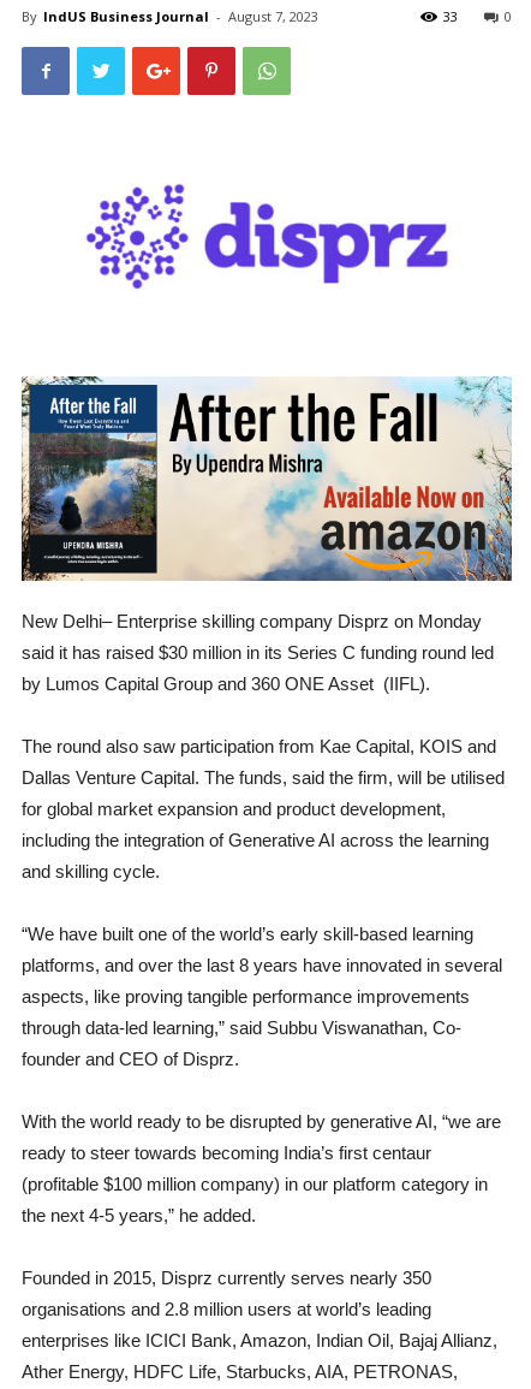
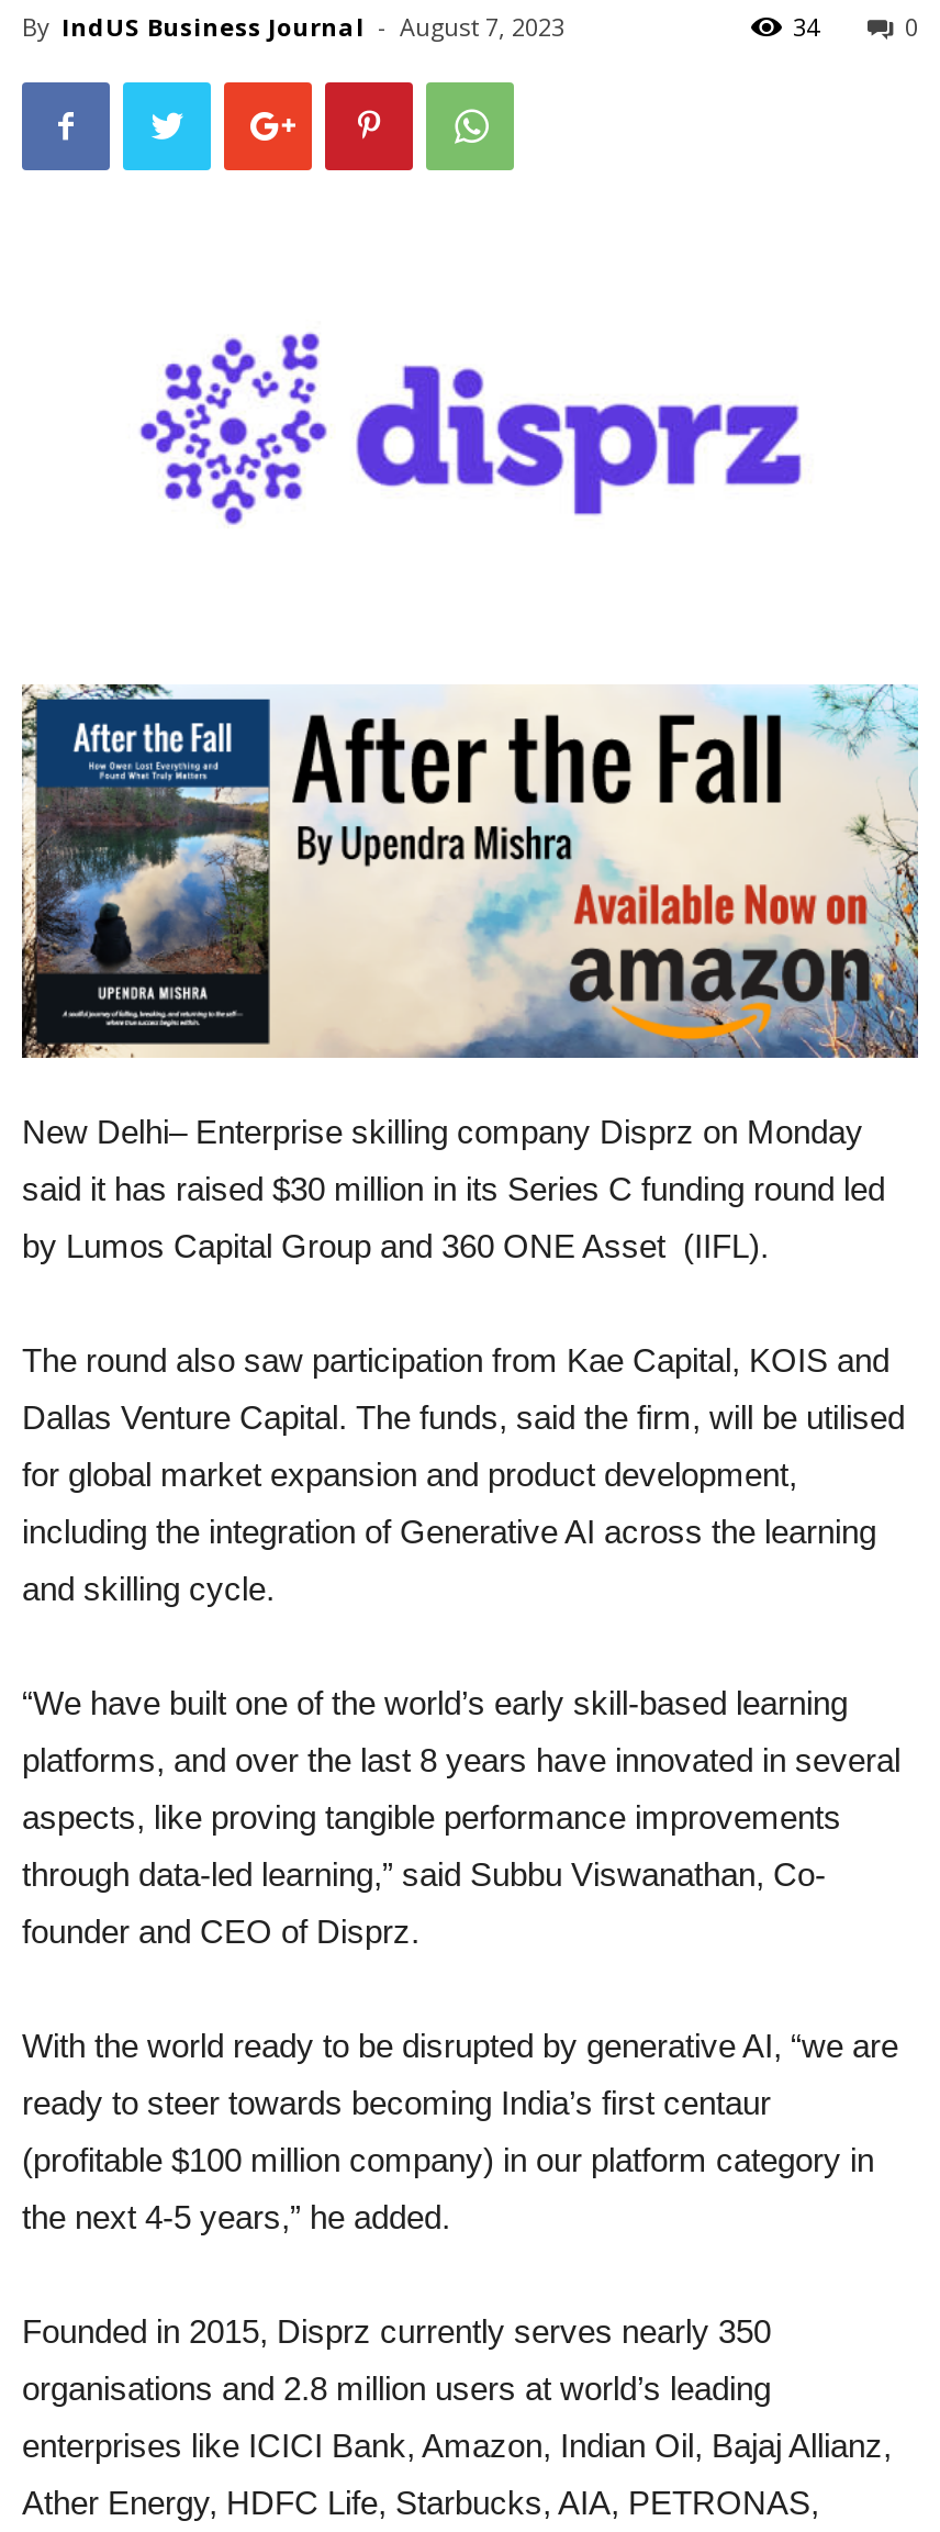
[443,7,458,25] 33 -> [793,10,819,43] 34

